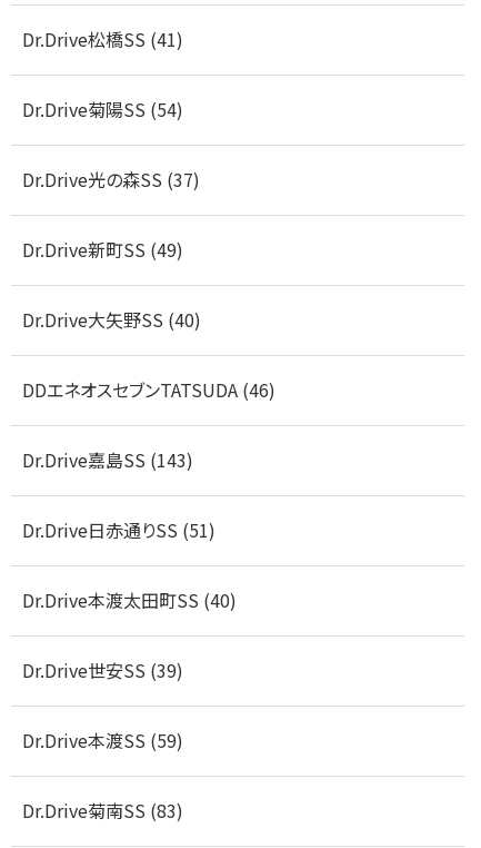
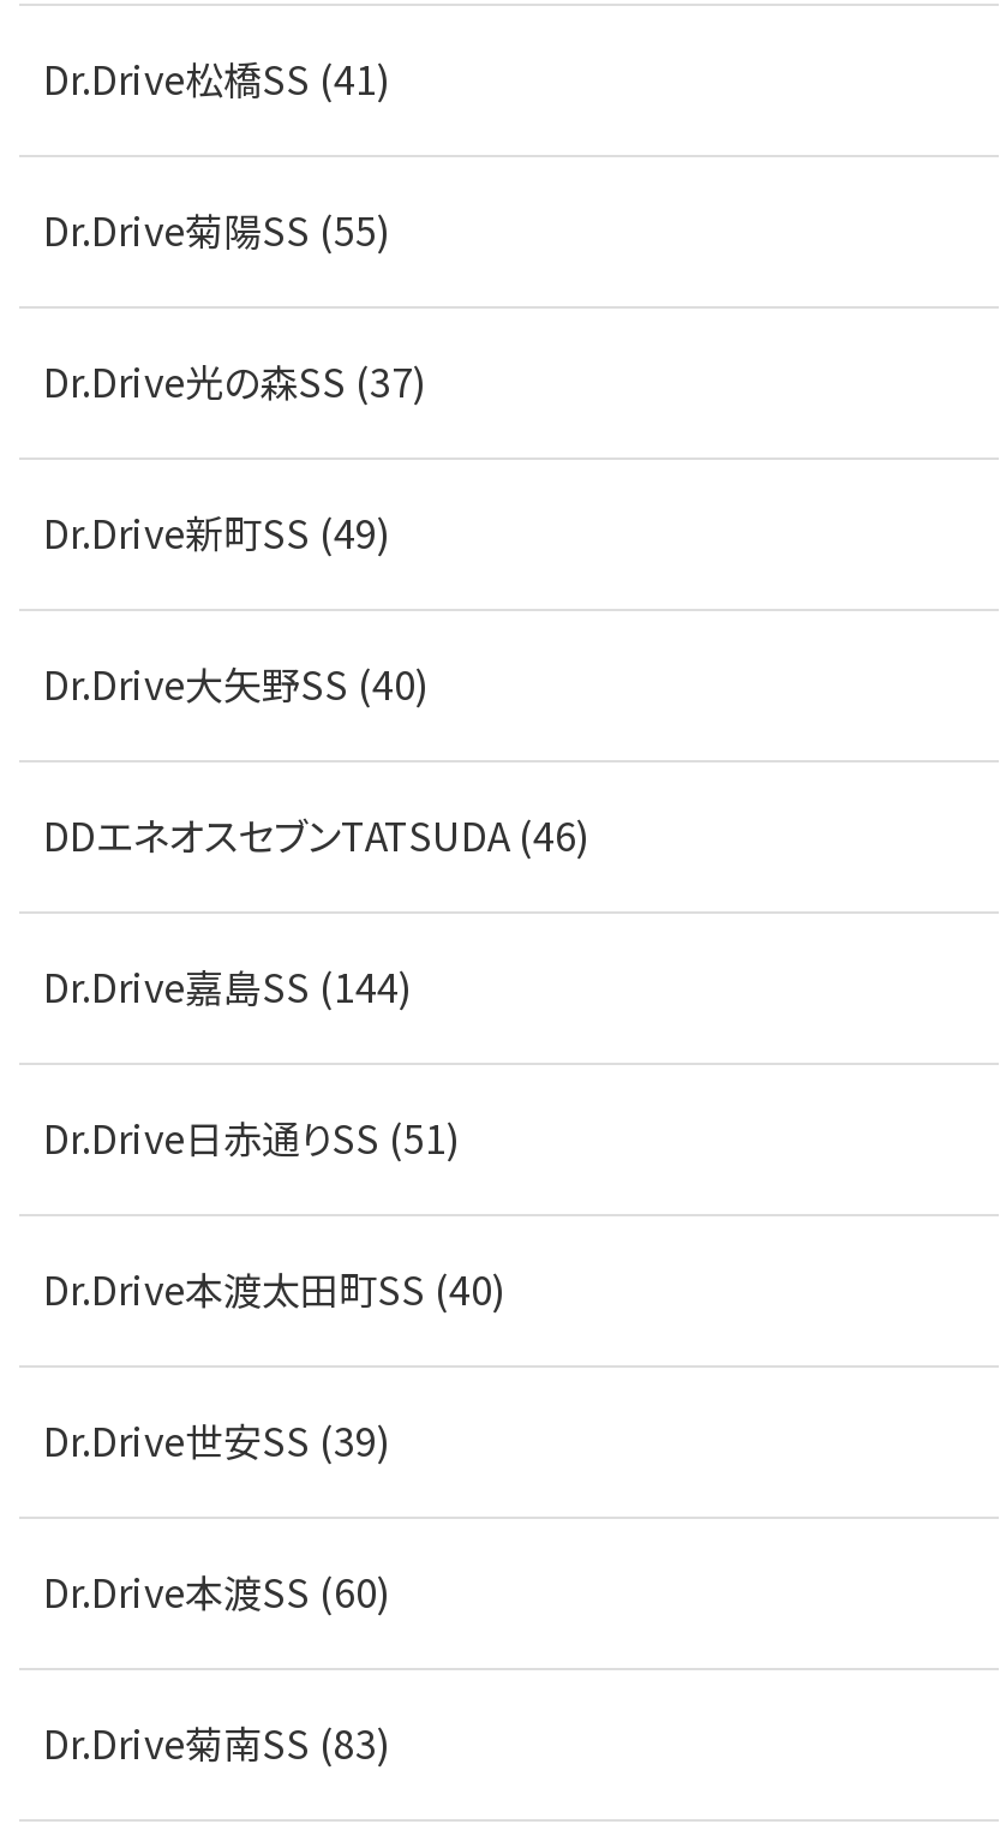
[22,96,183,122] Dr.Drive菊陽SS (54) -> [43,201,391,258] Dr.Drive菊陽SS (55)
[22,446,193,473] Dr.Drive嘉島SS (143) -> [43,957,413,1015] Dr.Drive嘉島SS (144)
[22,727,183,753] Dr.Drive本渡SS (59) -> [43,1562,391,1620] Dr.Drive本渡SS (60)

